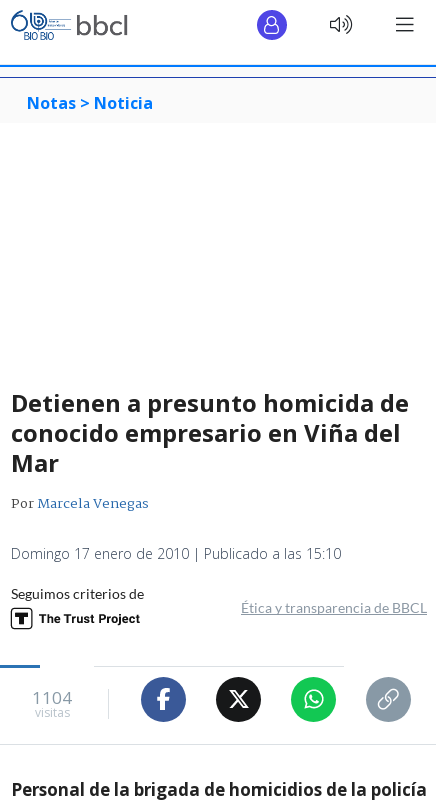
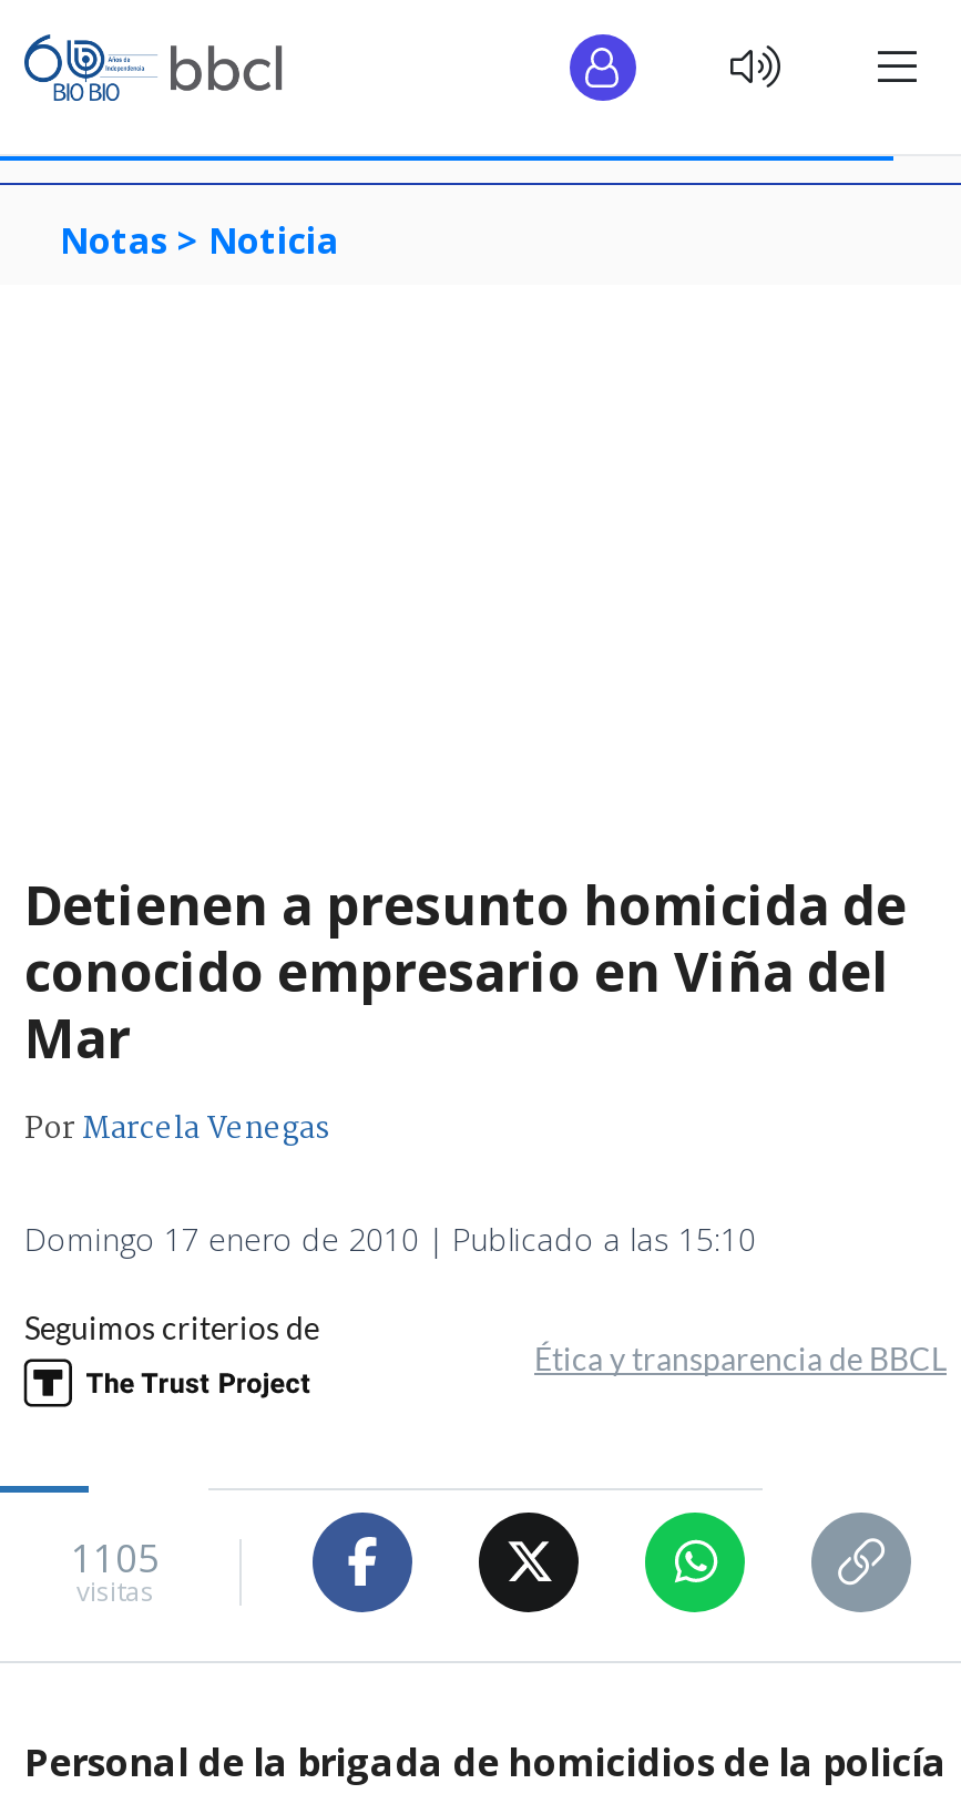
[32,686,72,709] 1104 -> [71,1533,160,1584] 1105

